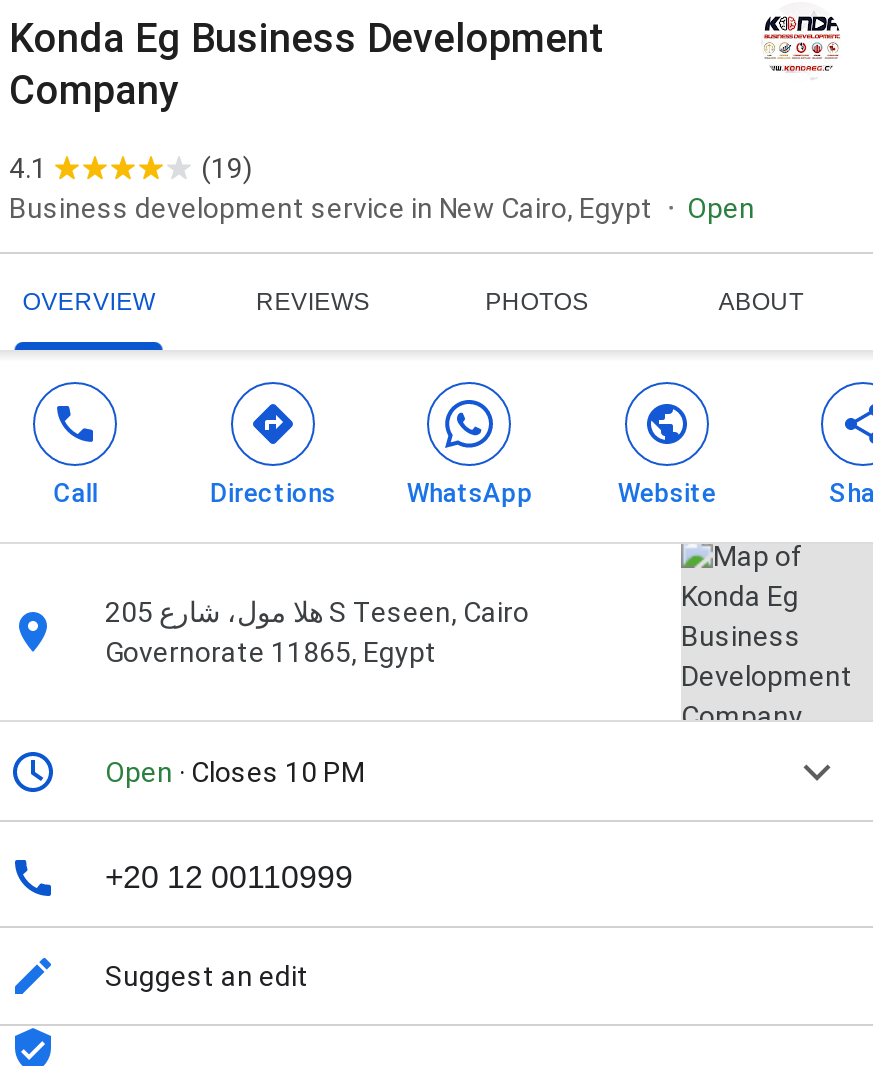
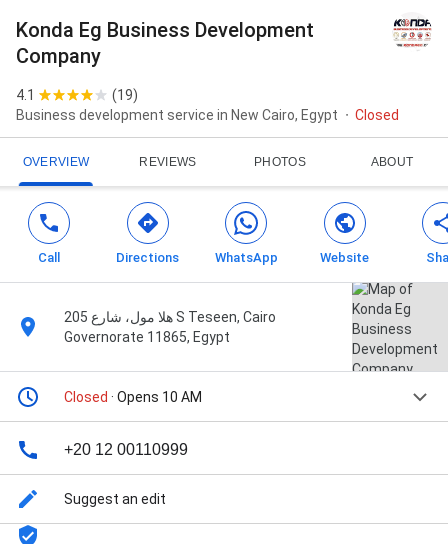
[687,192,755,224] Open -> [355,107,399,123] Closed
[105,756,365,788] Open · Closes 10 PM -> [64,389,202,405] Closed · Opens 10 AM

